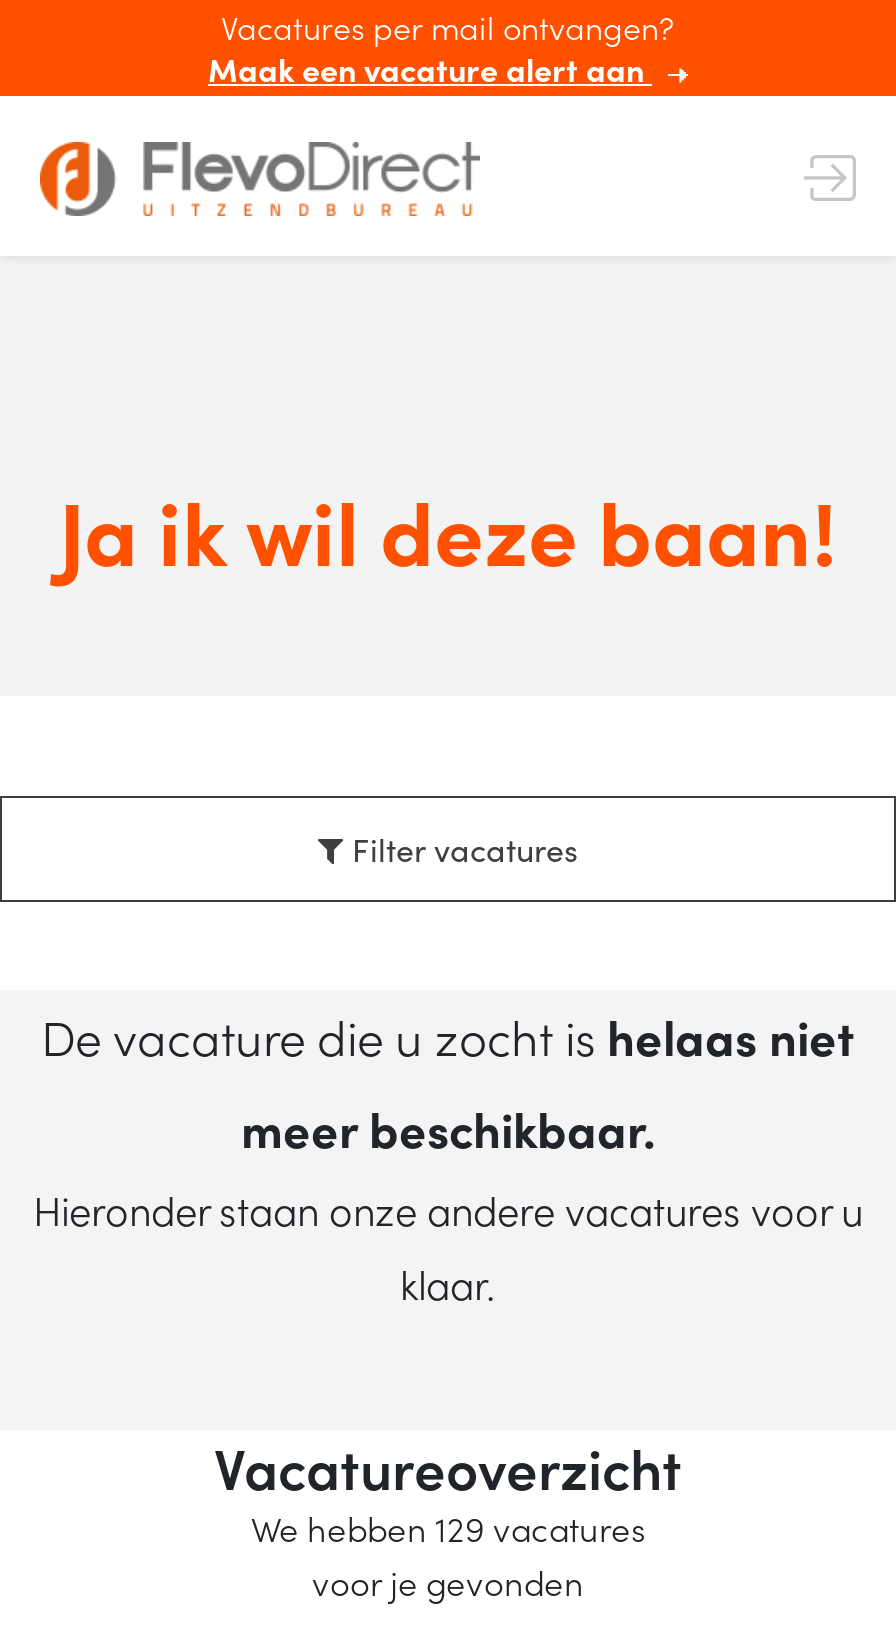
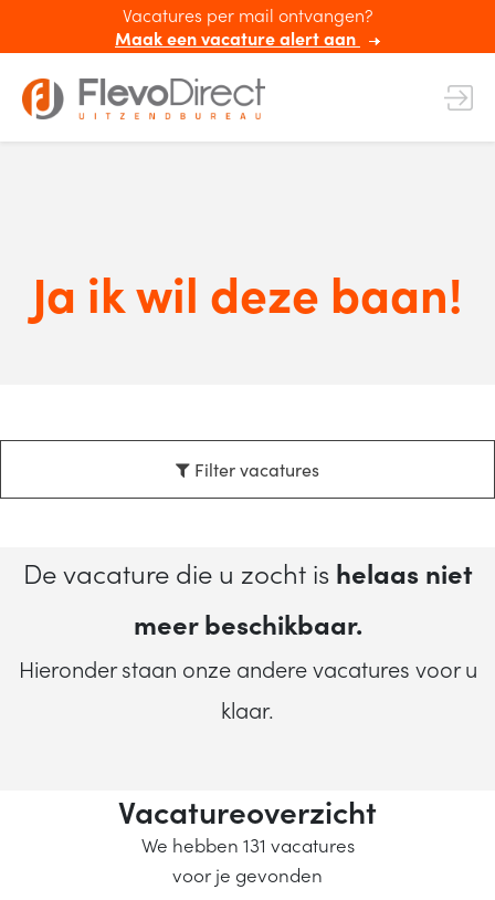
[251,1506,645,1550] We hebben 129 vacatures -> [141,833,354,857] We hebben 131 vacatures

